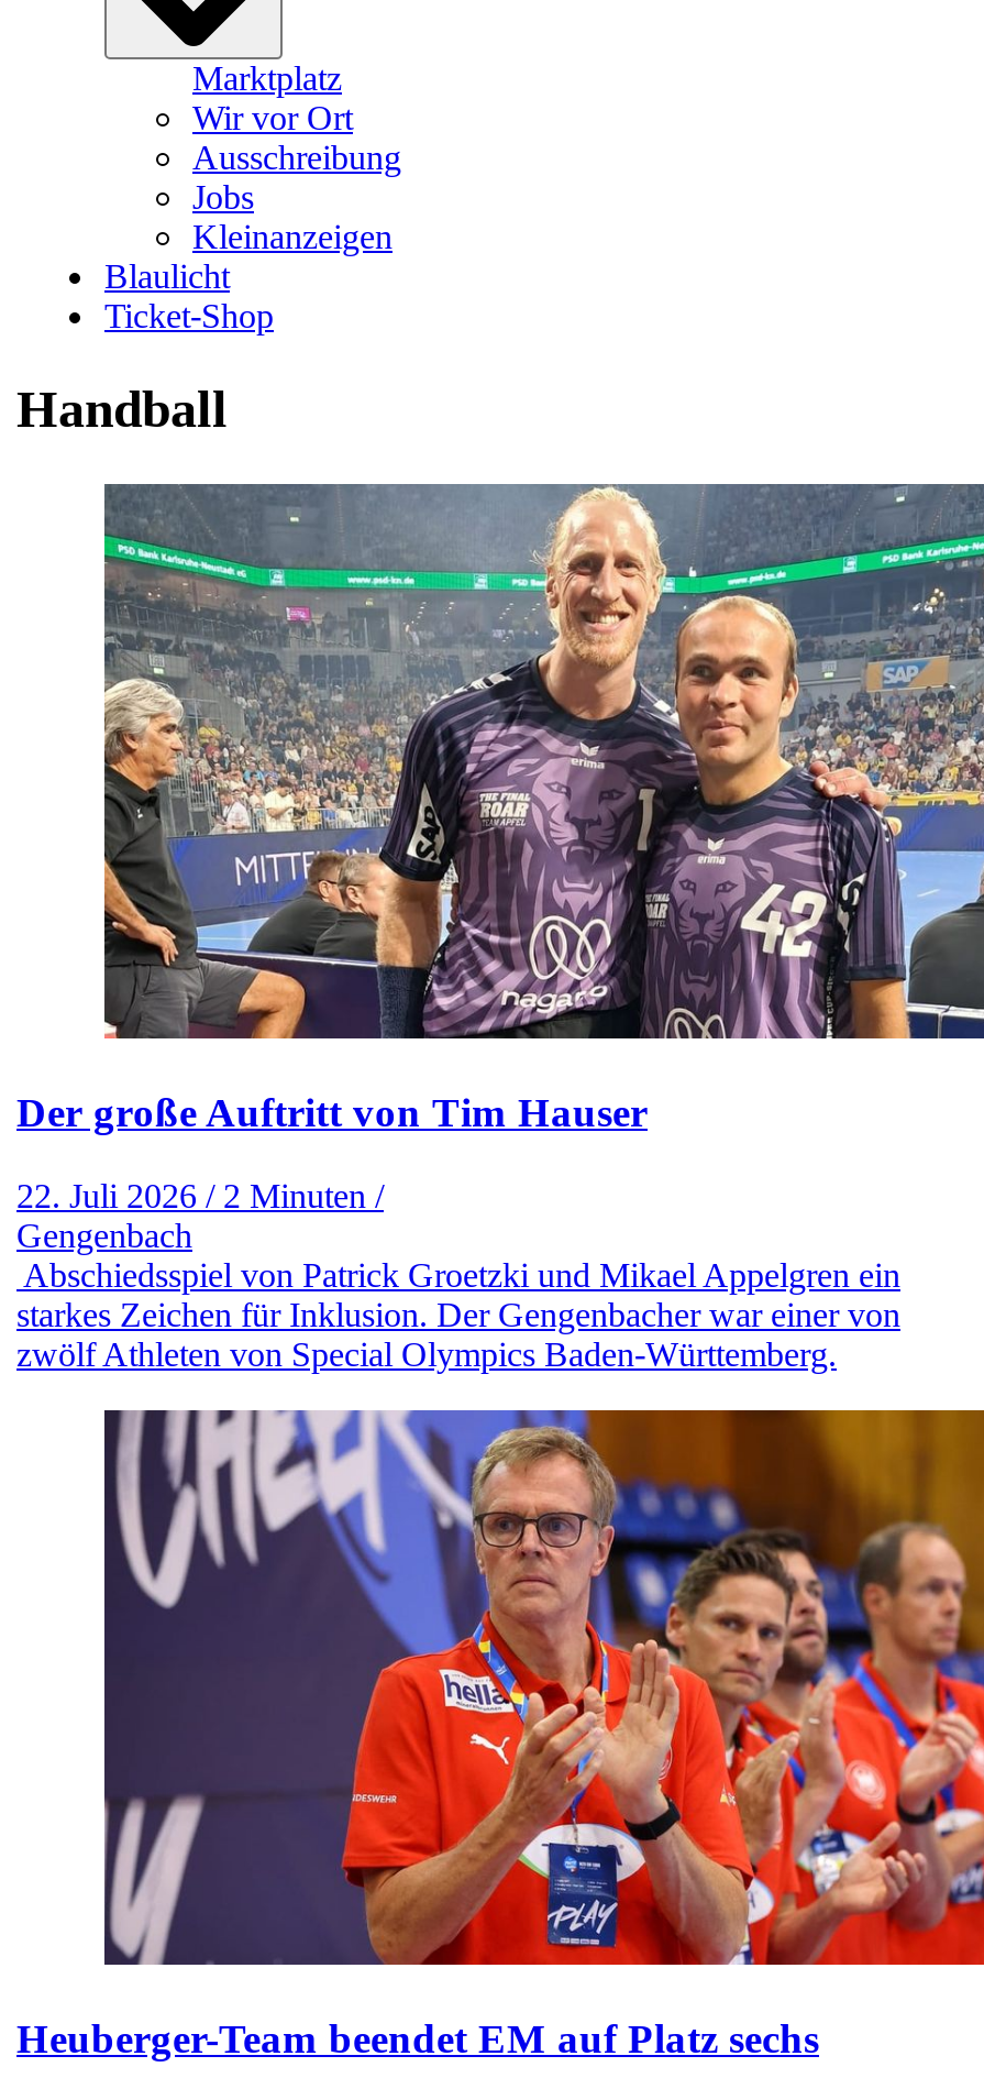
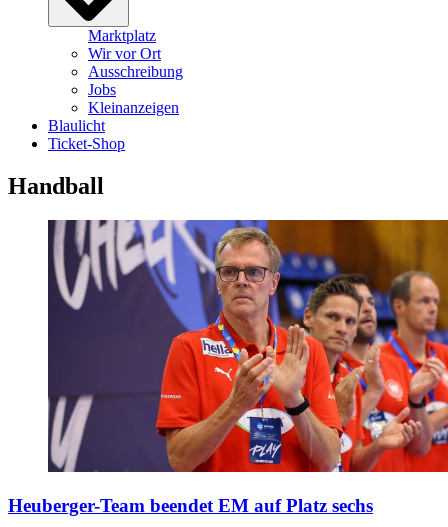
[16,482,977,1374] [image] | Der große Auftritt von Tim Hauser | 22. Juli 2026 / 2 Minuten / | Gengenbach | Abschiedsspiel von Patrick Groetzki und Mikael Appelgren ein | starkes Zeichen für Inklusion. Der Gengenbacher war einer von | zwölf Athleten von Special Olympics Baden-Württemberg. -> none

